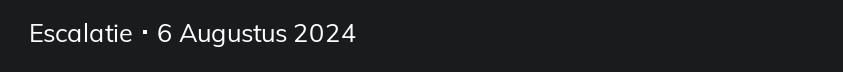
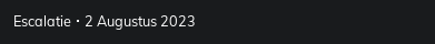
[29,16,357,48] Escalatie 6 Augustus 2024 -> [13,12,196,30] Escalatie 2 Augustus 2023

